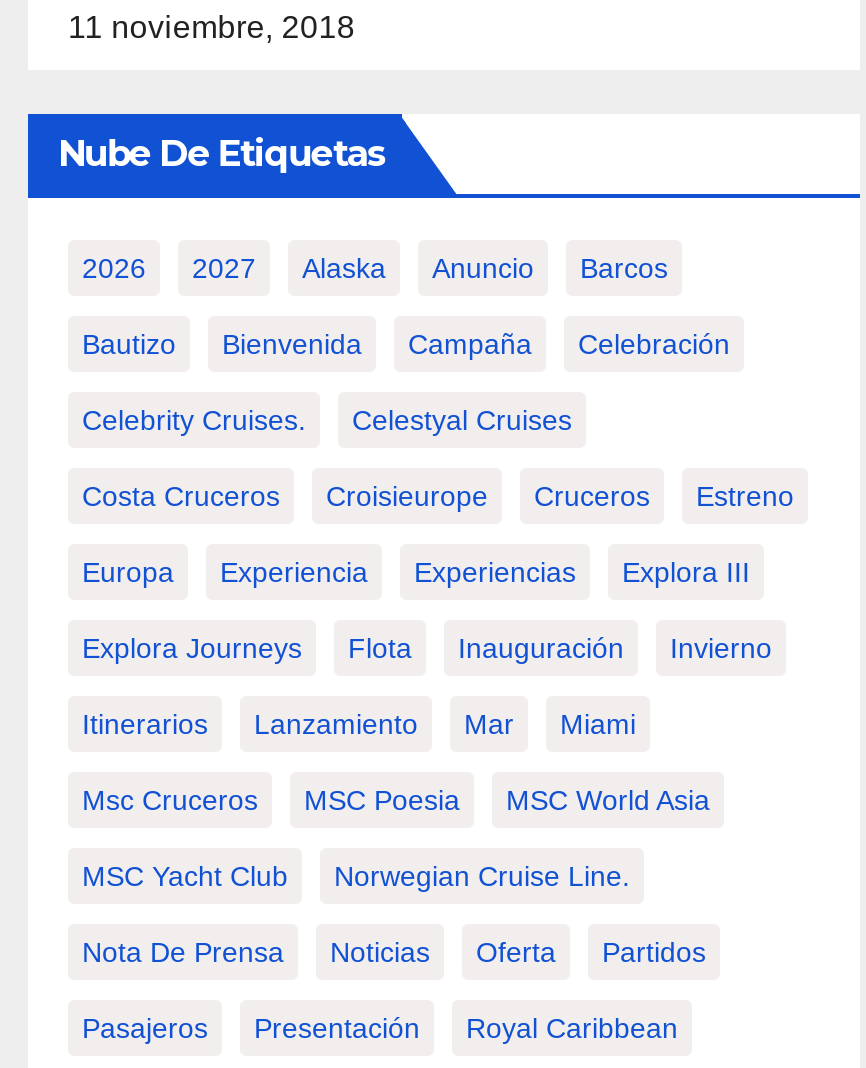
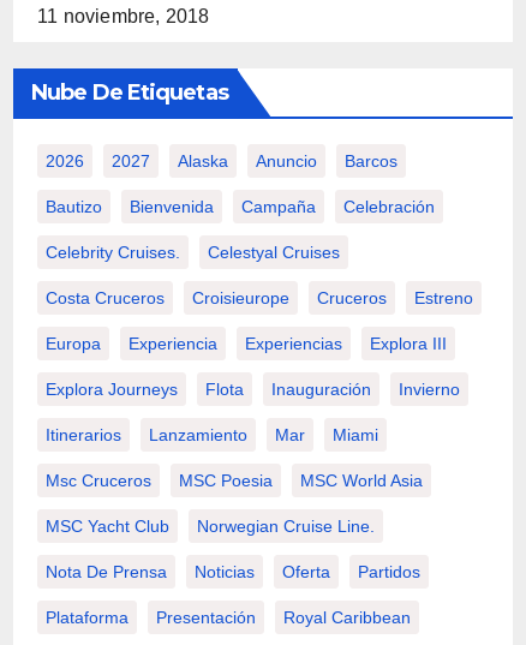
[82,1012,208,1044] Pasajeros -> [46,608,128,627] Plataforma

